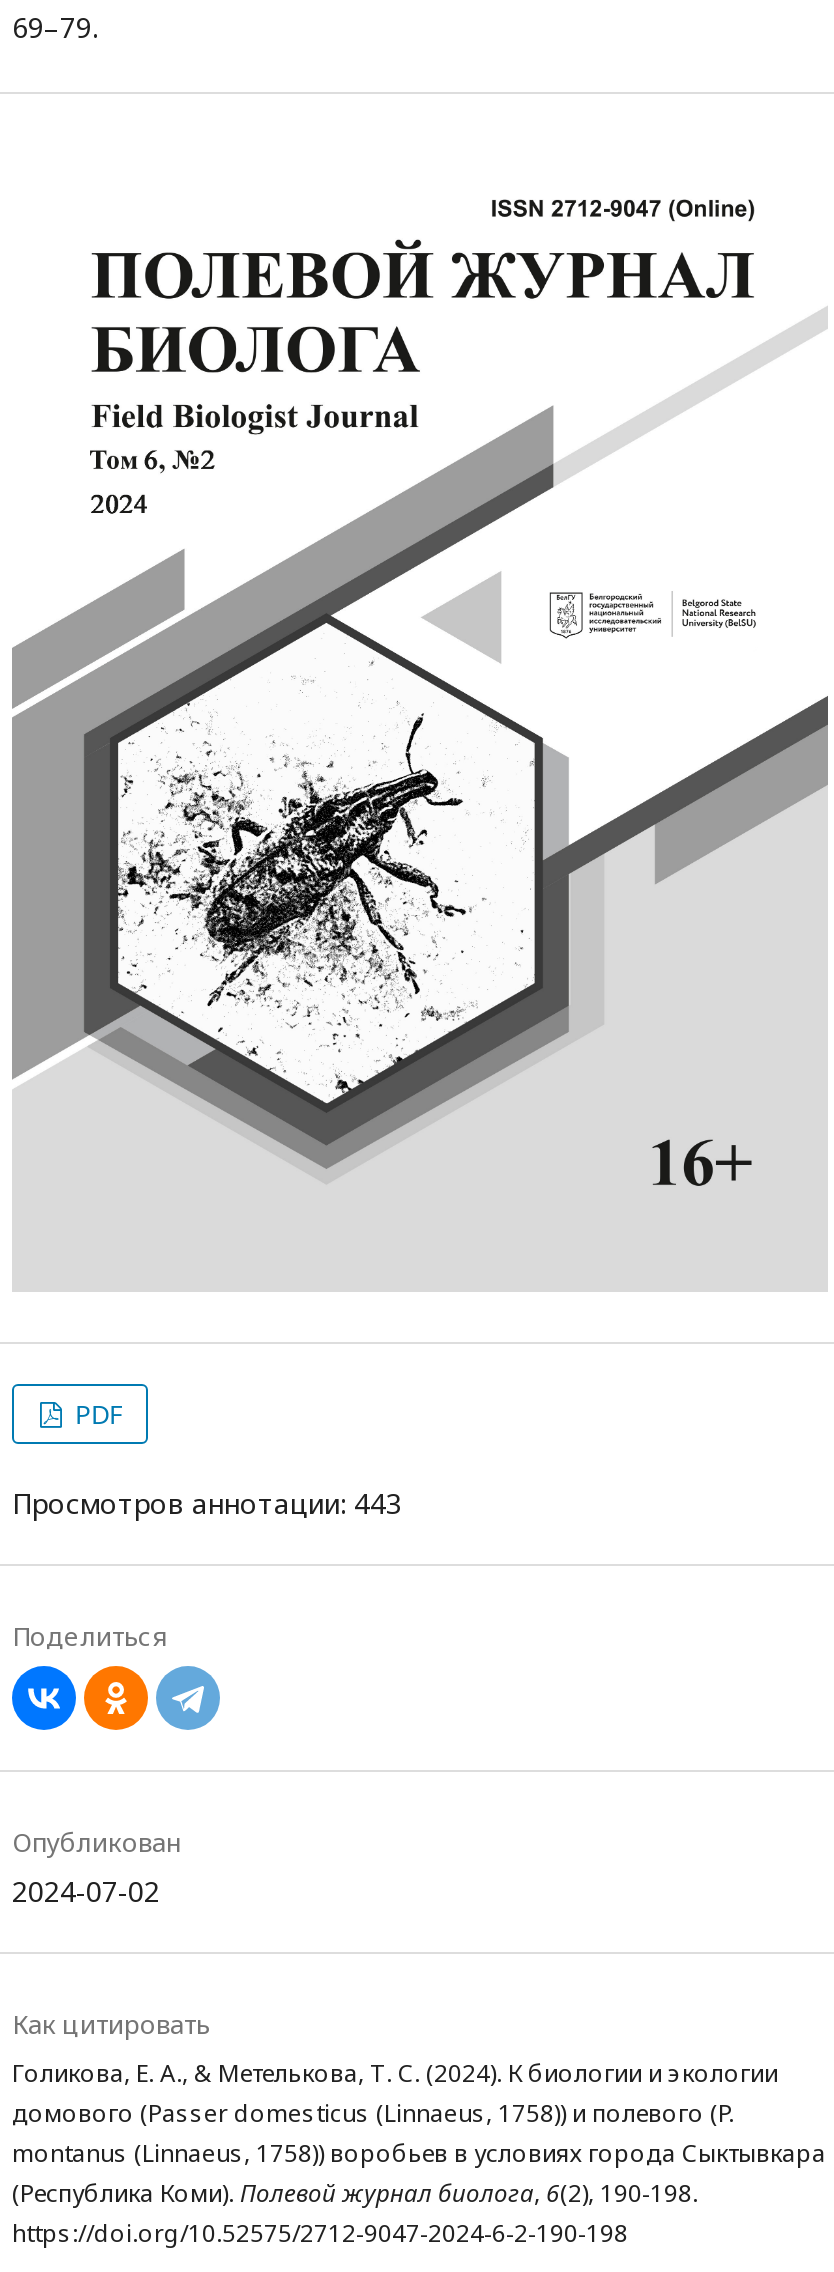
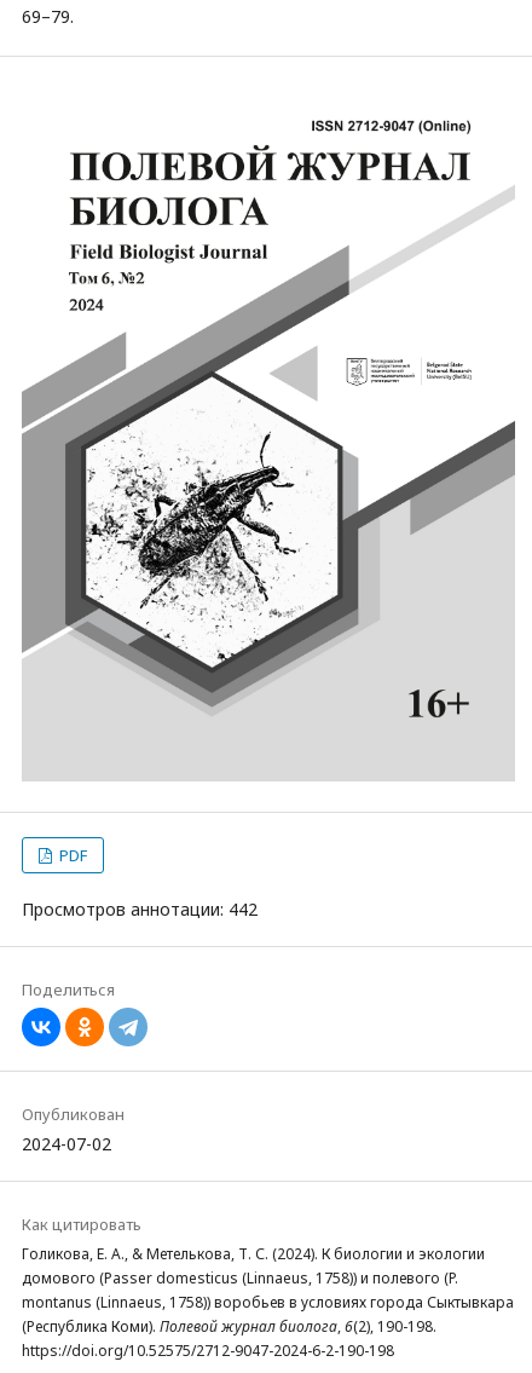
[12,1484,402,1522] Просмотров аннотации: 443 -> [22,898,258,921] Просмотров аннотации: 442

